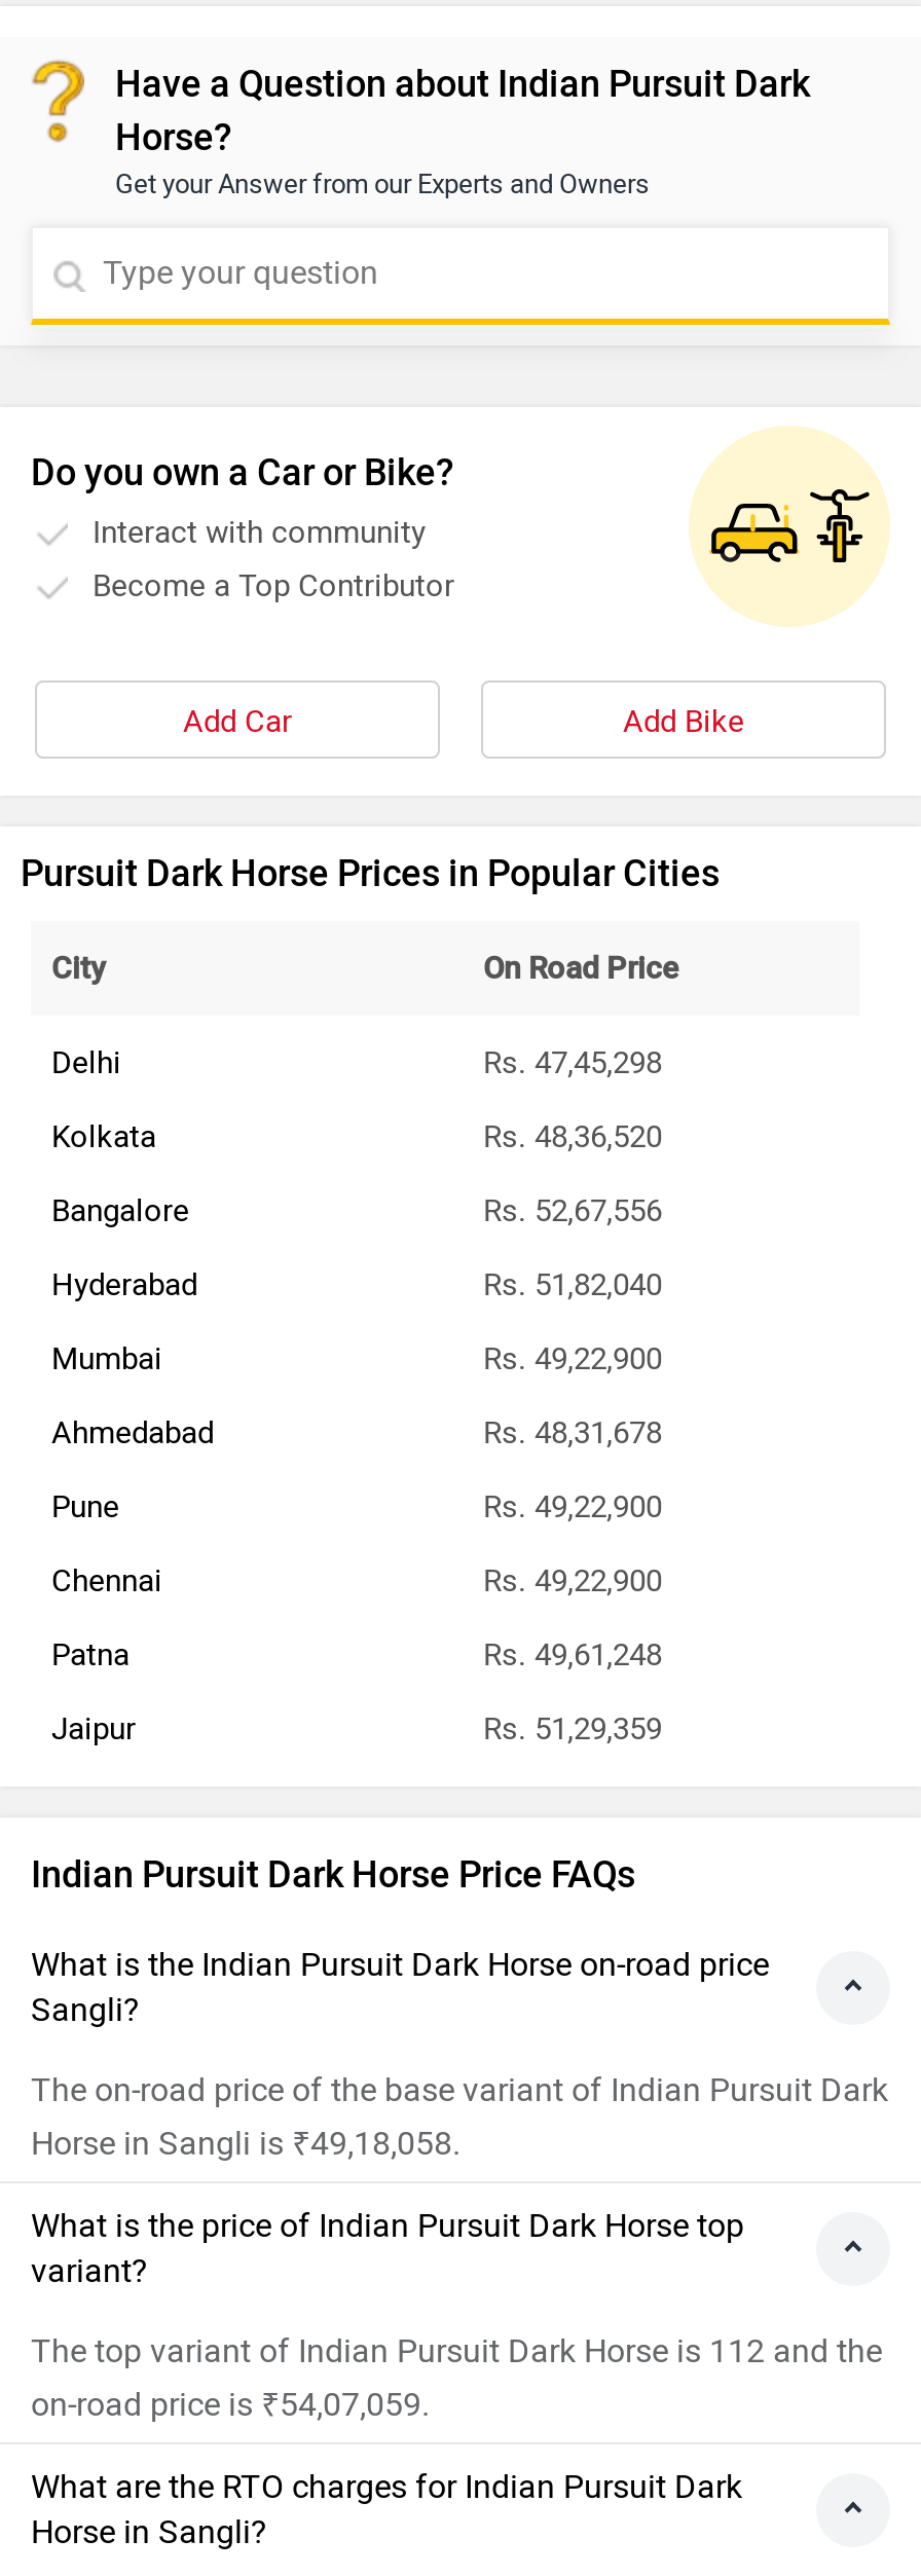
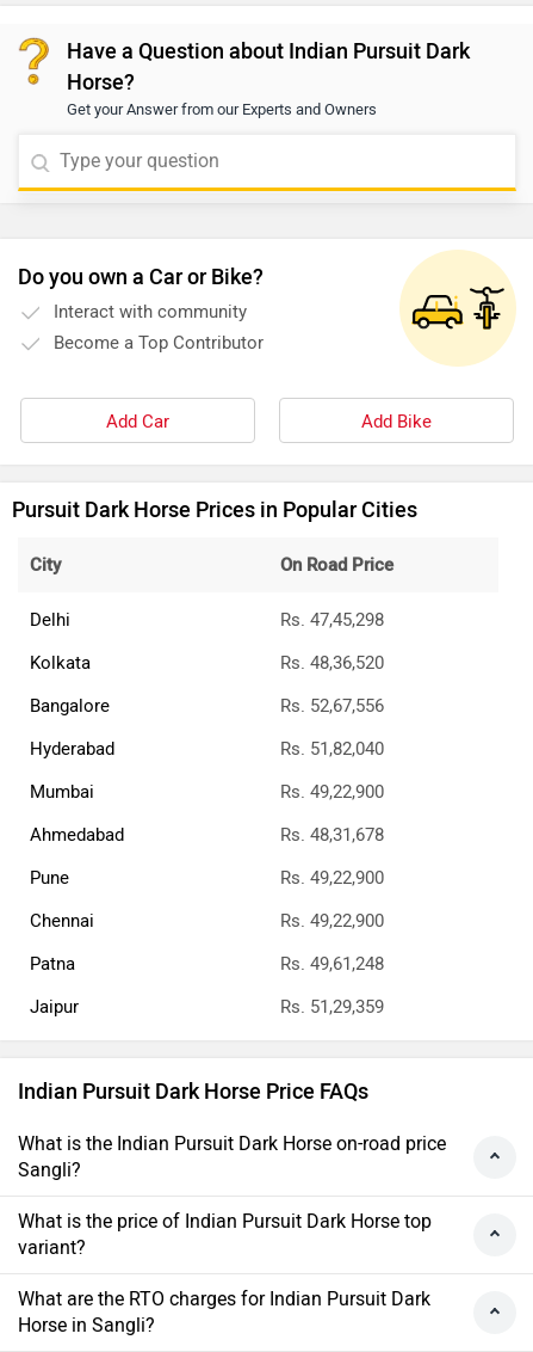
[31,2071,888,2164] The on-road price of the base variant of Indian Pursuit Dark | Horse in Sangli is ₹49,18,058. -> none
[31,2332,882,2425] The top variant of Indian Pursuit Dark Horse is 112 and the | on-road price is ₹54,07,059. -> none

